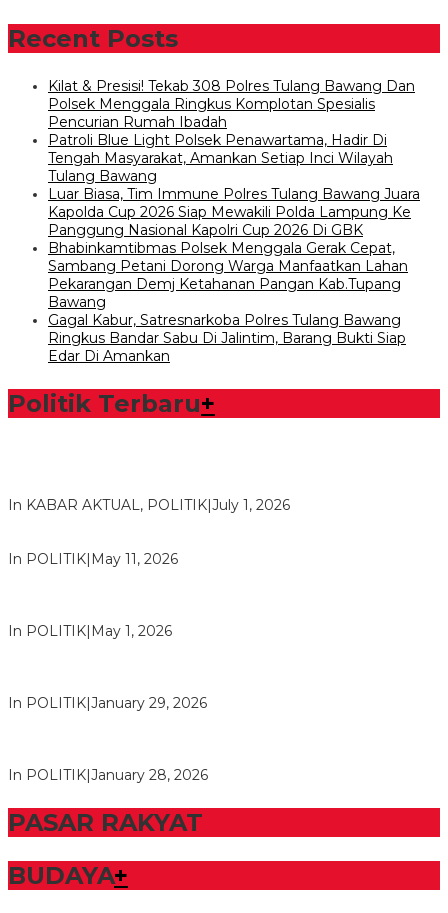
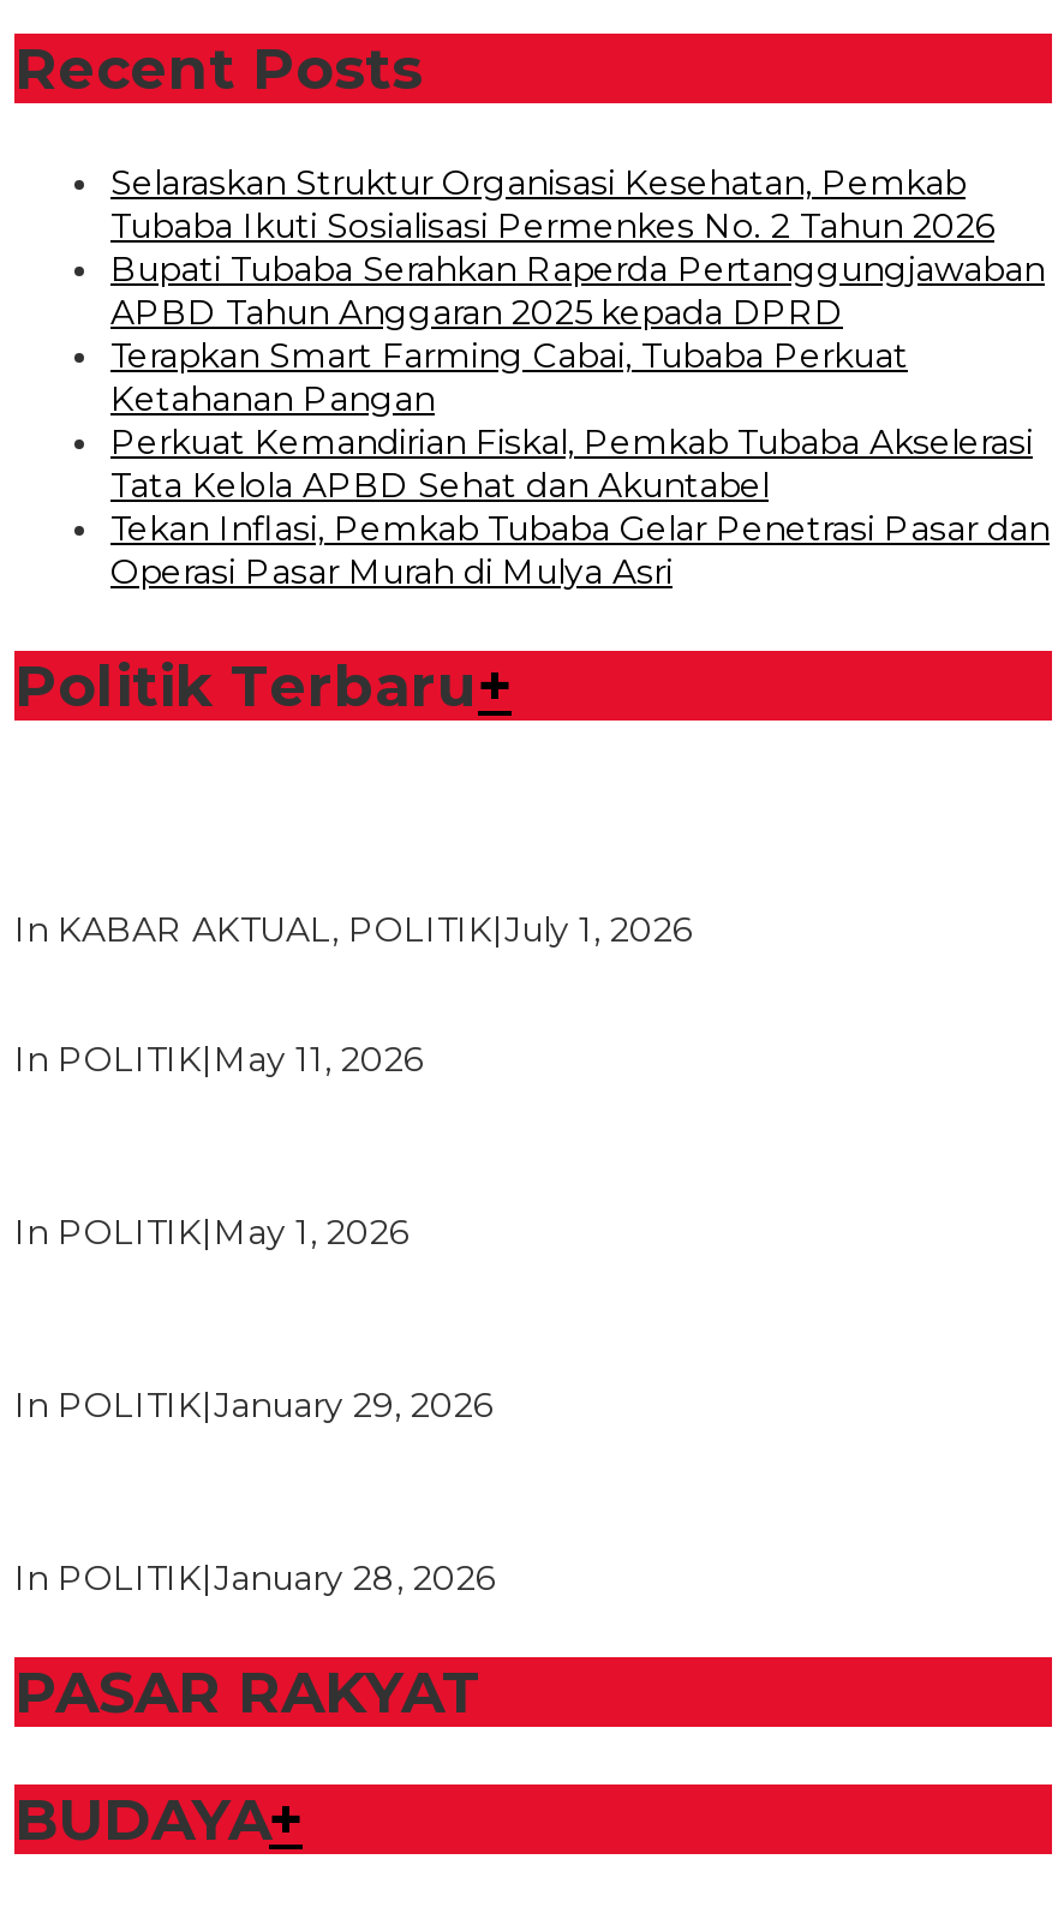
[48,77,420,365] Kilat & Presisi! Tekab 308 Polres Tulang Bawang Dan | Polsek Menggala Ringkus Komplotan Spesialis | Pencurian Rumah Ibadah | Patroli Blue Light Polsek Penawartama, Hadir Di | Tengah Masyarakat, Amankan Setiap Inci Wilayah | Tulang Bawang | Luar Biasa, Tim Immune Polres Tulang Bawang Juara | Kapolda Cup 2026 Siap Mewakili Polda Lampung Ke | Panggung Nasional Kapolri Cup 2026 Di GBK | Bhabinkamtibmas Polsek Menggala Gerak Cepat, | Sambang Petani Dorong Warga Manfaatkan Lahan | Pekarangan Demj Ketahanan Pangan Kab.Tupang | Bawang | Gagal Kabur, Satresnarkoba Polres Tulang Bawang | Ringkus Bandar Sabu Di Jalintim, Barang Bukti Siap | Edar Di Amankan -> [110,162,1050,594] Selaraskan Struktur Organisasi Kesehatan, Pemkab | Tubaba Ikuti Sosialisasi Permenkes No. 2 Tahun 2026 | Bupati Tubaba Serahkan Raperda Pertanggungjawaban | APBD Tahun Anggaran 2025 kepada DPRD | Terapkan Smart Farming Cabai, Tubaba Perkuat | Ketahanan Pangan | Perkuat Kemandirian Fiskal, Pemkab Tubaba Akselerasi | Tata Kelola APBD Sehat dan Akuntabel | Tekan Inflasi, Pemkab Tubaba Gelar Penetrasi Pasar dan | Operasi Pasar Murah di Mulya Asri

